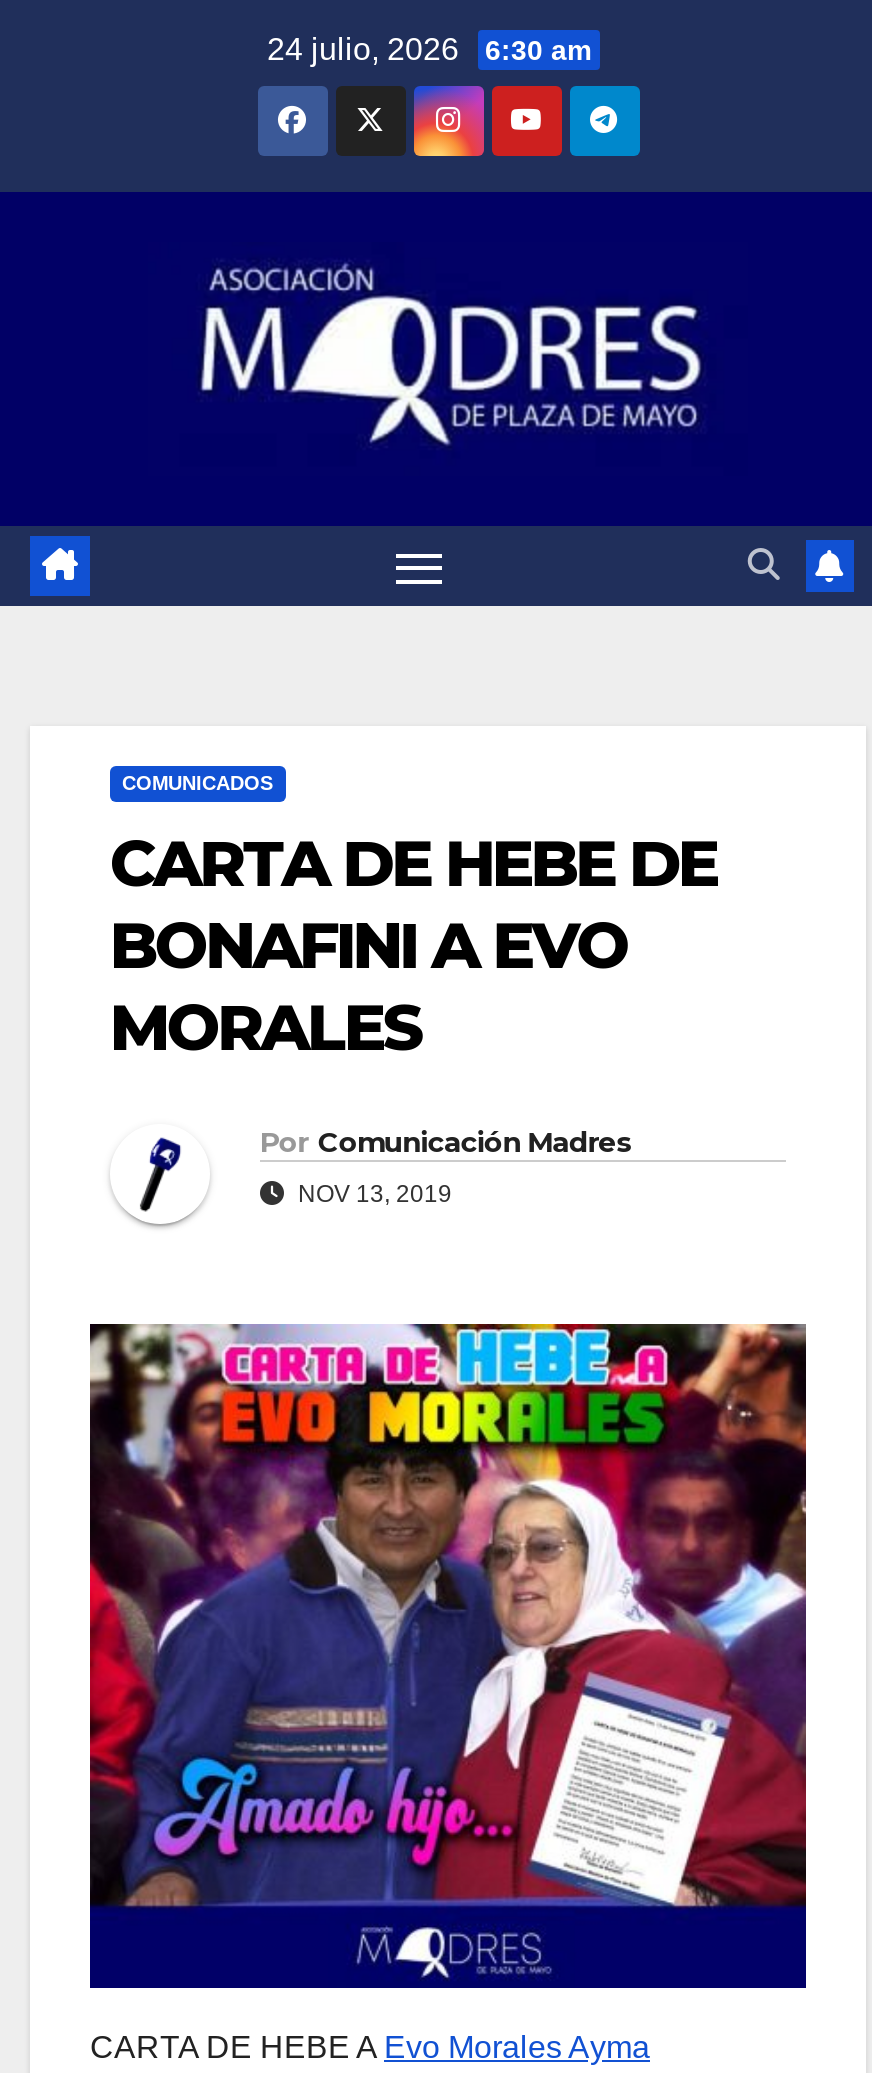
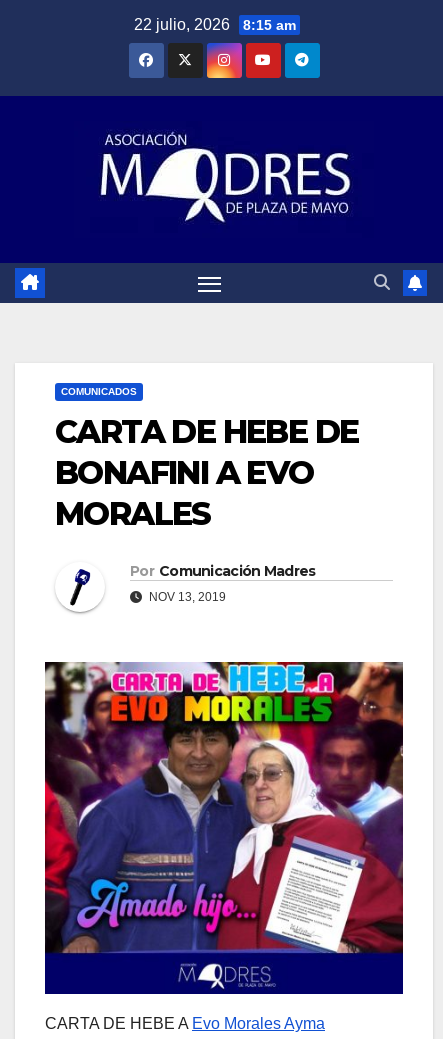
[267,32,591,66] 24 julio, 2026 6:30 am -> [133,16,295,33] 22 julio, 2026 8:15 am

